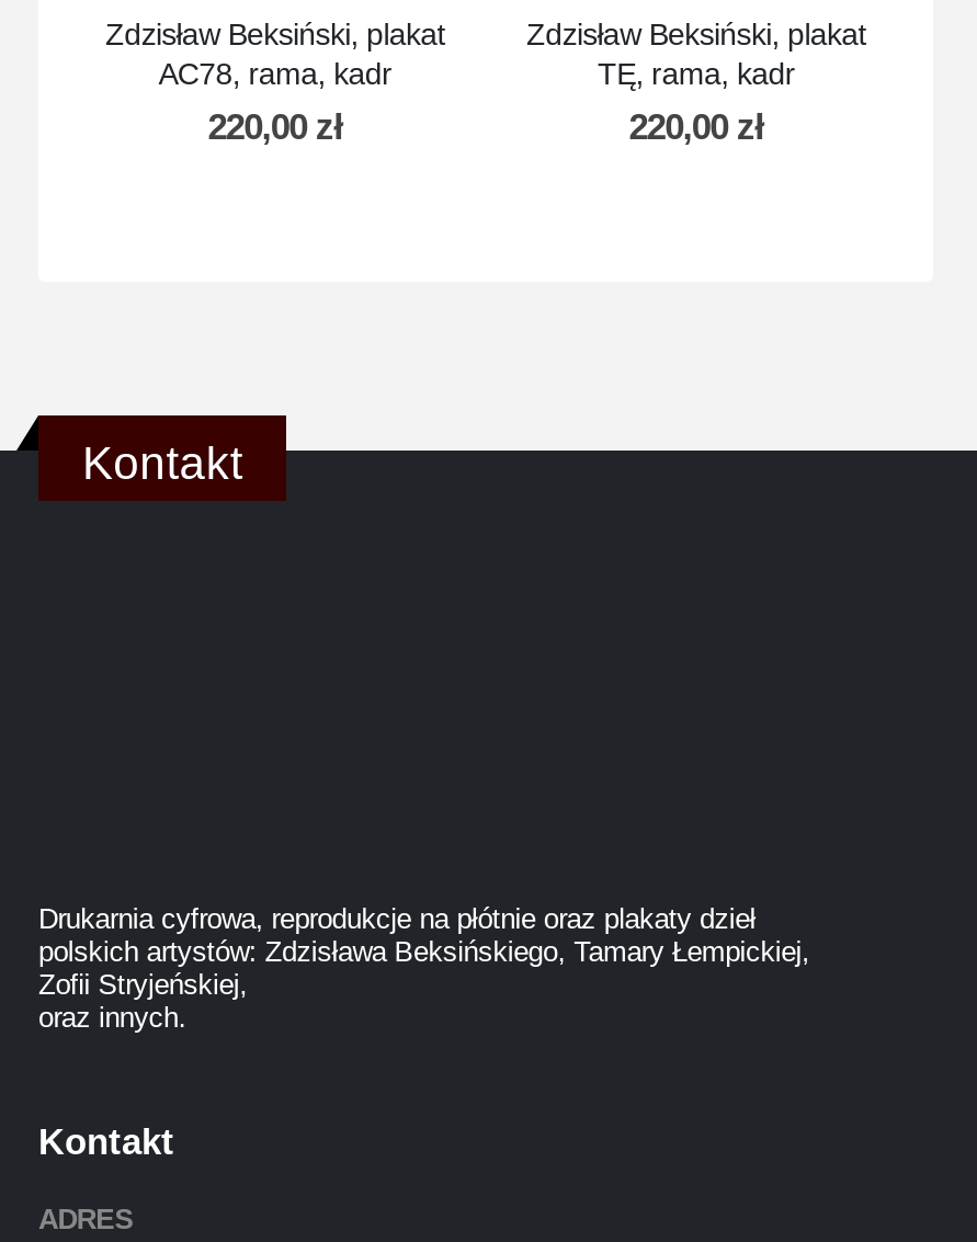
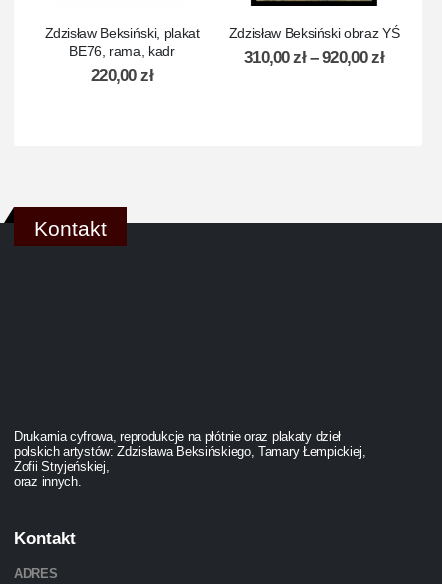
[526,16,866,148] Zdzisław Beksiński, plakat | TĘ, rama, kadr | 220,00 zł -> [229,25,399,67] Zdzisław Beksiński obraz YŚ | 310,00 zł – 920,00 zł
[159,55,392,91] AC78, rama, kadr -> [69,43,175,59] BE76, rama, kadr

